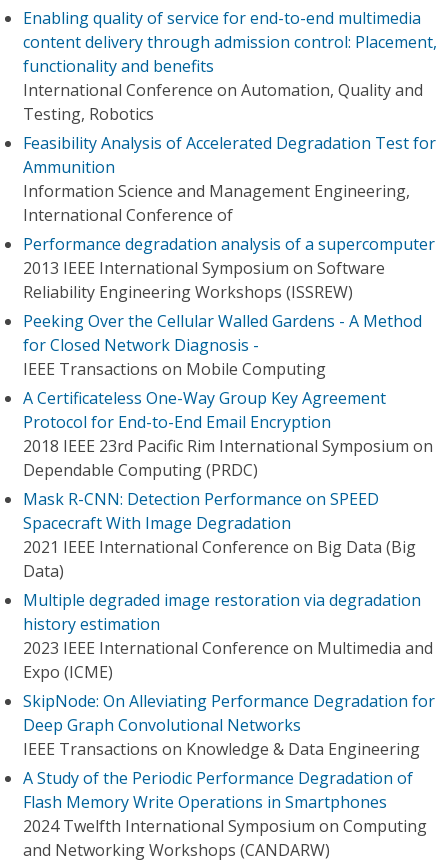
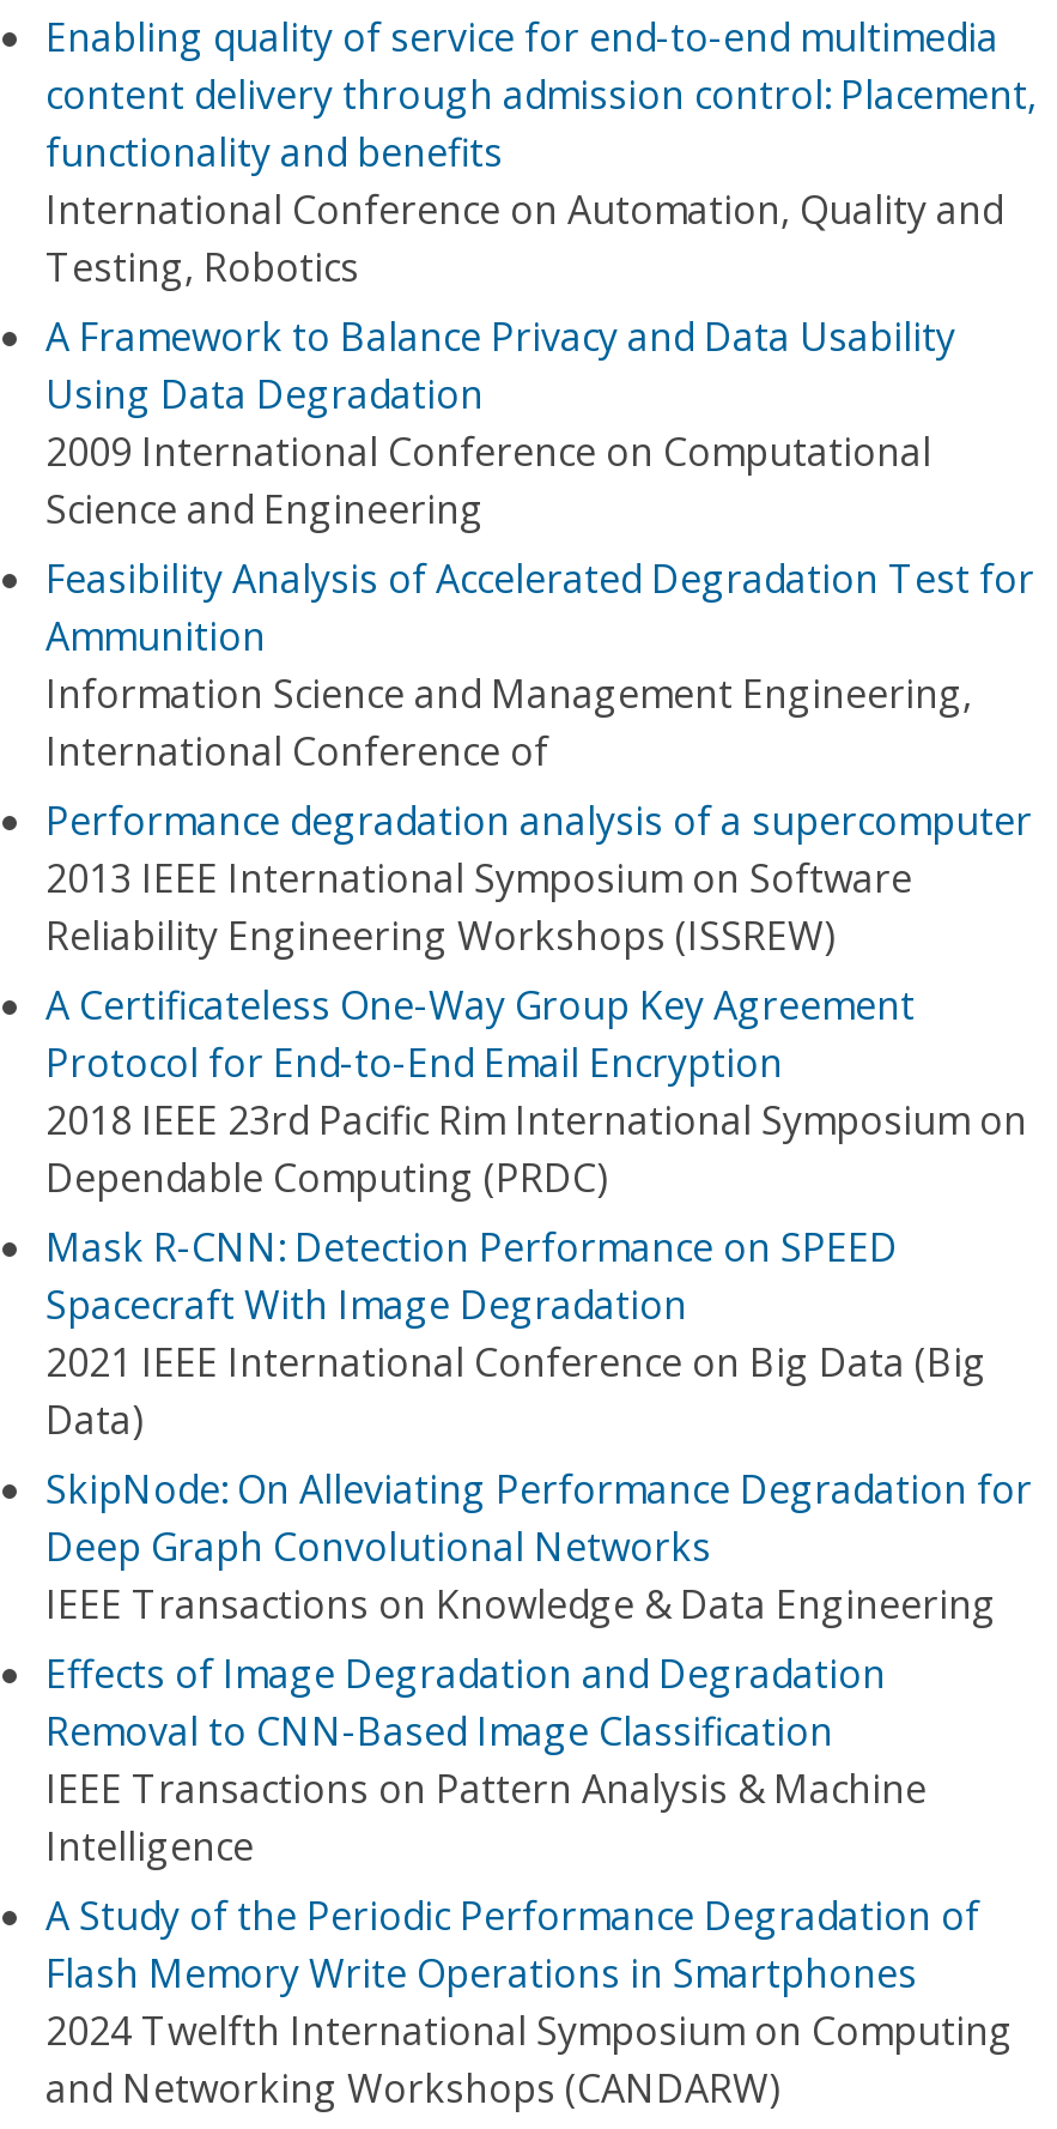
none -> [45,310,955,536] A Framework to Balance Privacy and Data Usability | Using Data Degradation | 2009 International Conference on Computational | Science and Engineering
moved [23,132,436,303] -> [45,552,1034,962]: Feasibility Analysis of Accelerated Degradation Test for | Ammunition | Information Science and Management Engineering, | International Conference of | Performance degradation analysis of a supercomputer | 2013 IEEE International Symposium on Software | Reliability Engineering Workshops (ISSREW)
[23,310,422,380] Peeking Over the Cellular Walled Gardens - A Method | for Closed Network Diagnosis - | IEEE Transactions on Mobile Computing -> none
[23,589,433,683] Multiple degraded image restoration via degradation | history estimation | 2023 IEEE International Conference on Multimedia and | Expo (ICME) -> none
moved [23,690,435,760] -> [45,1463,1032,1631]: SkipNode: On Alleviating Performance Degradation for | Deep Graph Convolutional Networks | IEEE Transactions on Knowledge & Data Engineering
none -> [45,1647,927,1873] Effects of Image Degradation and Degradation | Removal to CNN-Based Image Classification | IEEE Transactions on Pattern Analysis & Machine | Intelligence

